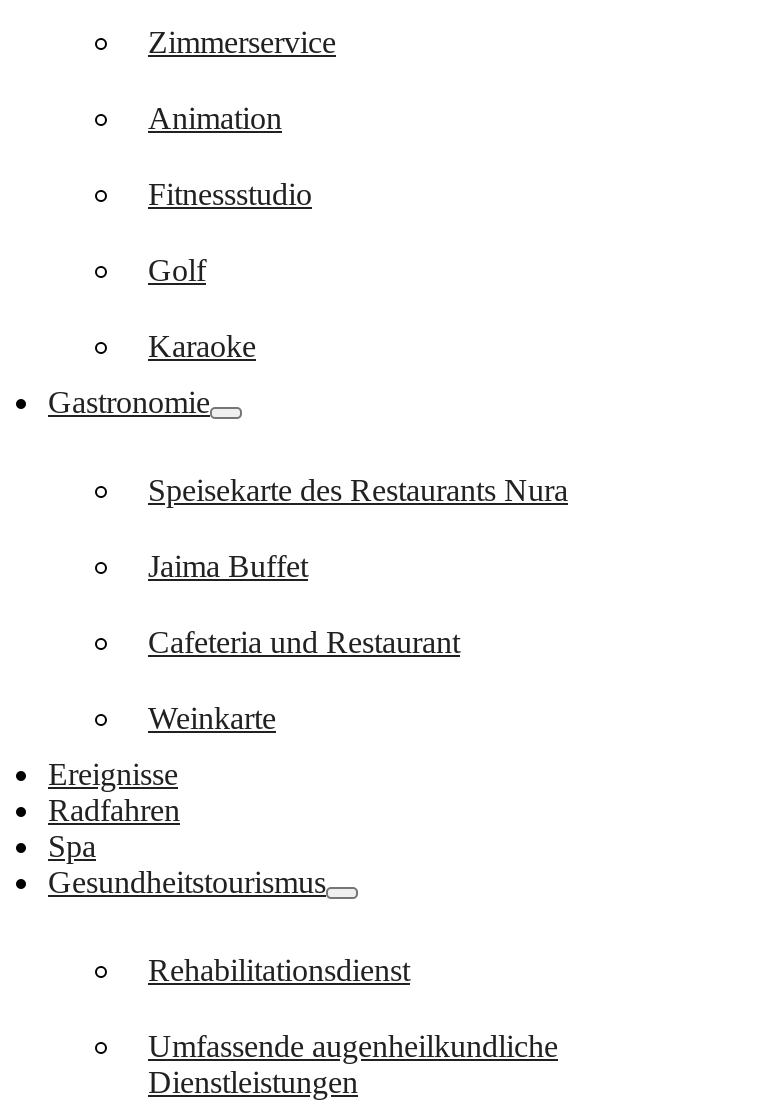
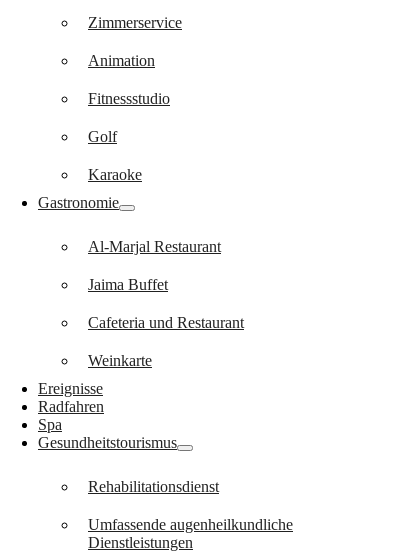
[148,473,568,507] Speisekarte des Restaurants Nura -> [88,238,221,255] Al-Marjal Restaurant

